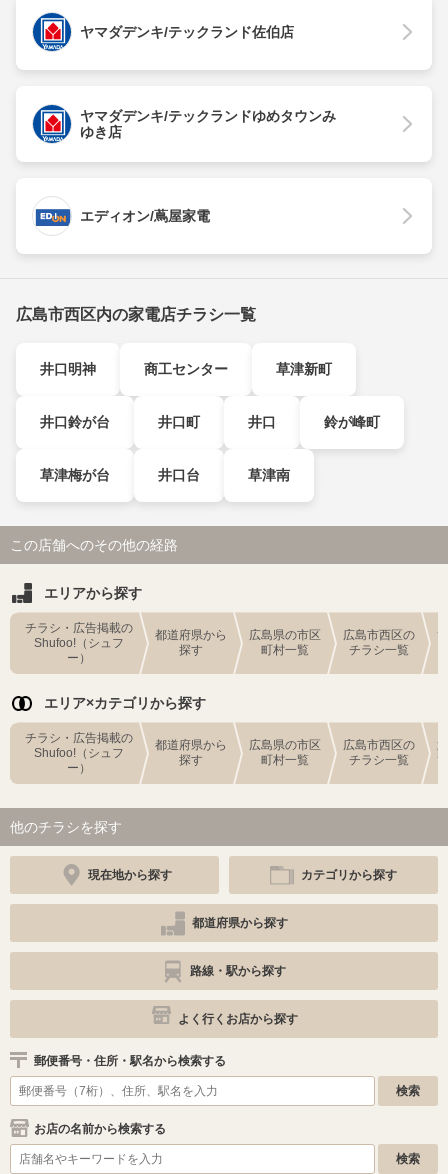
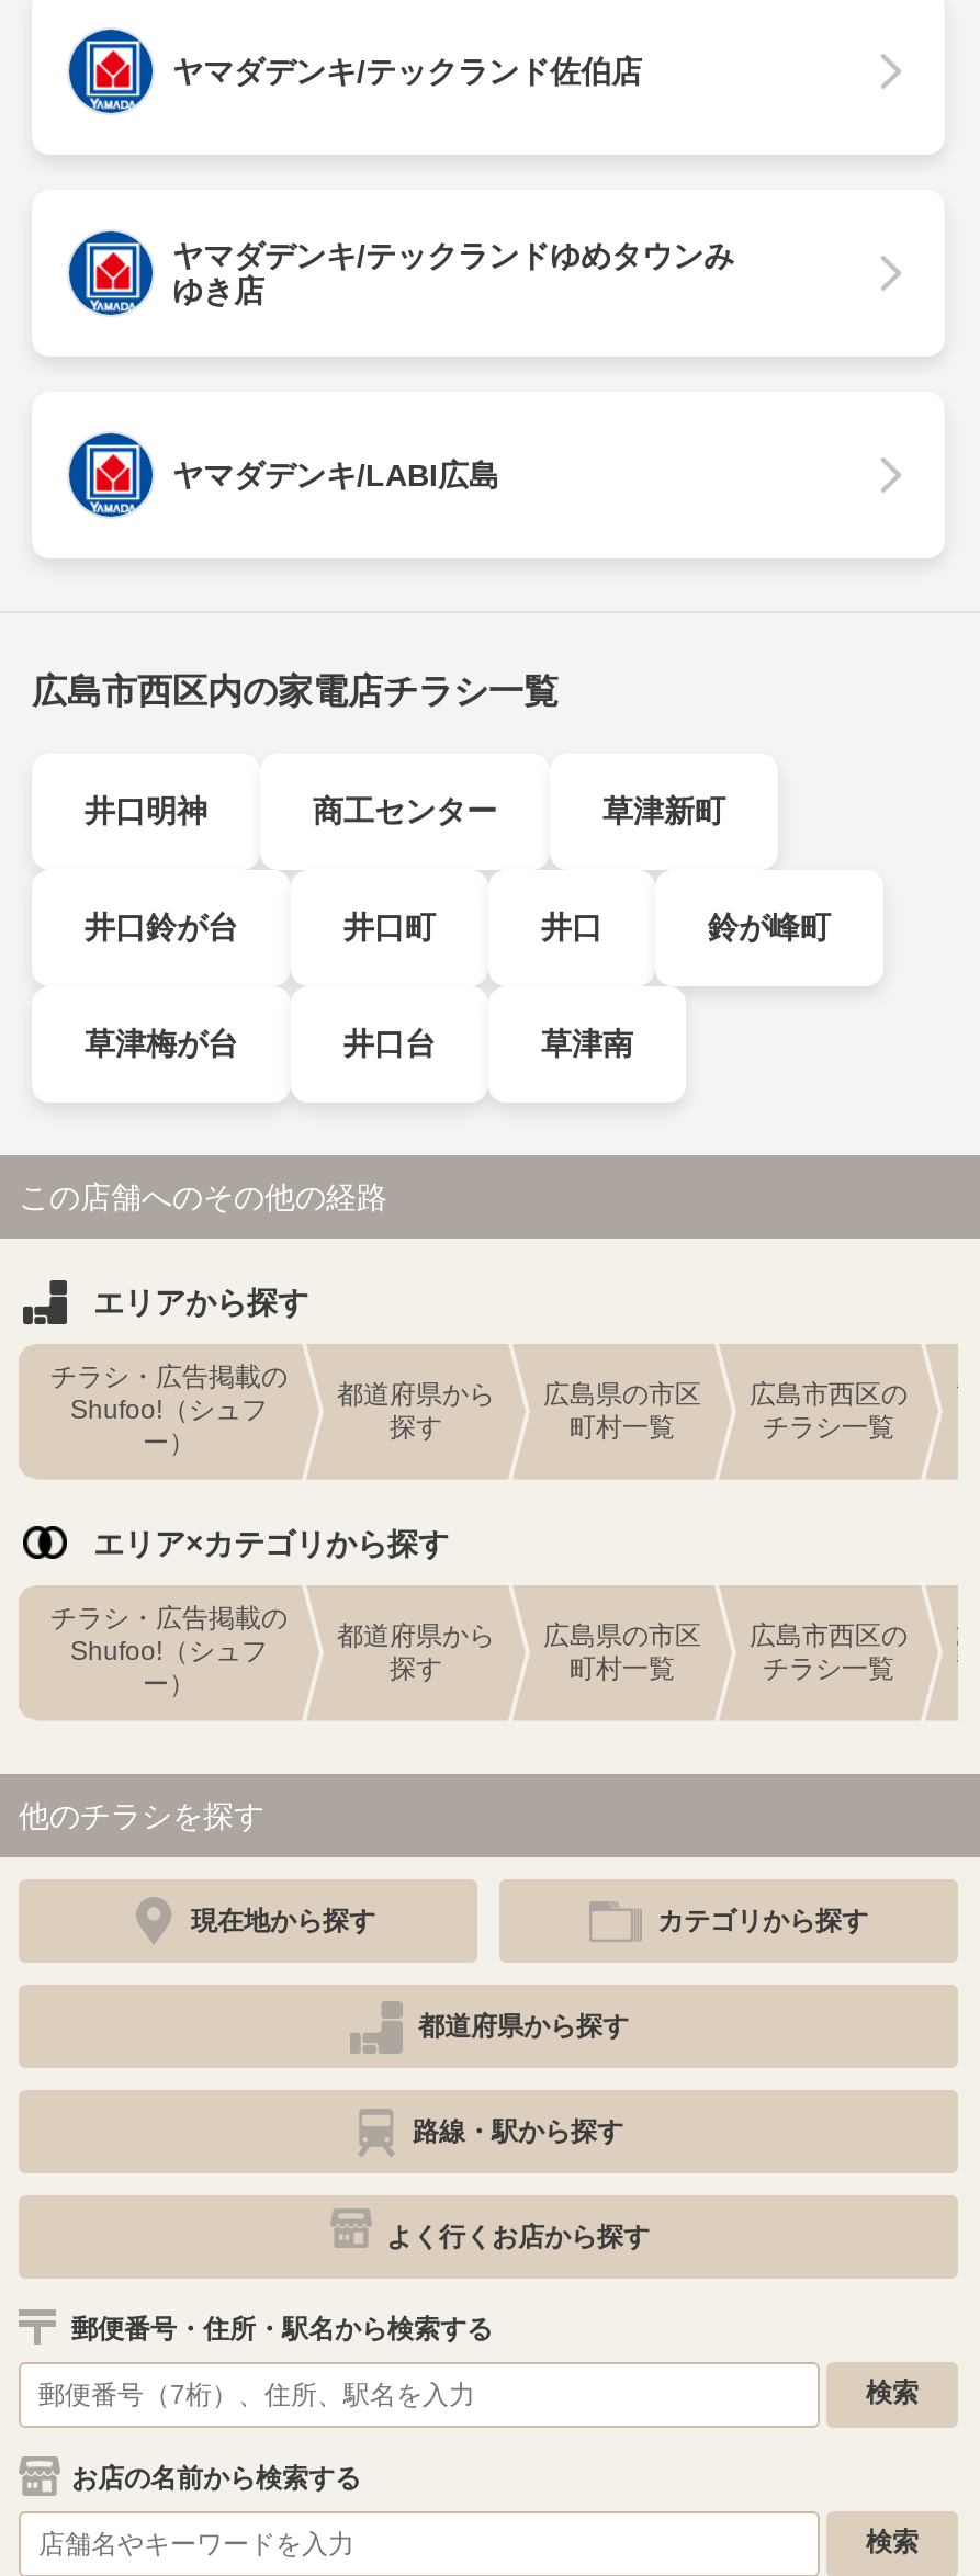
[33,197,210,236] [image] | エディオン/蔦屋家電 -> [67,430,499,520] [image] | ヤマダデンキ/LABI広島

